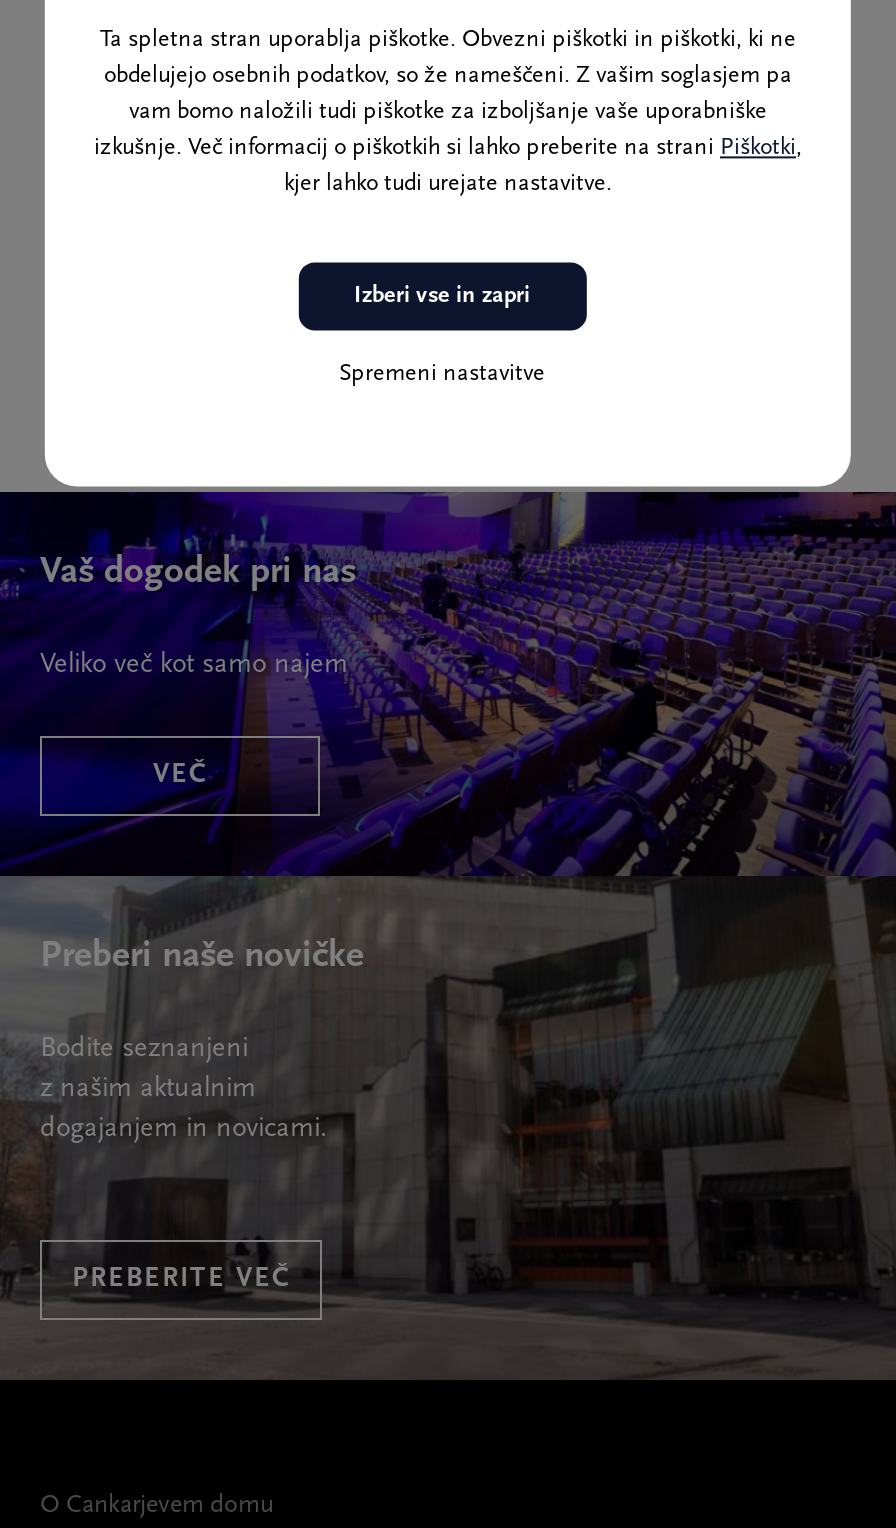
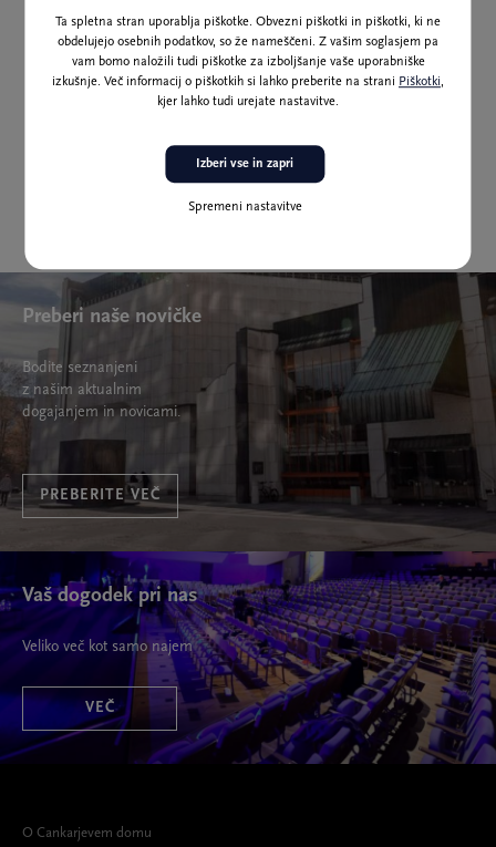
moved [6,492,890,876] -> [3,551,493,764]: [image] | Vaš dogodek pri nas | Veliko več kot samo najem
moved [153,760,207,790] -> [85,700,115,717]: VEČ
moved [40,938,364,1294] -> [22,307,201,504]: Preberi naše novičke | Bodite seznanjeni | z našim aktualnim | dogajanjem in novicami. | PREBERITE VEČ

